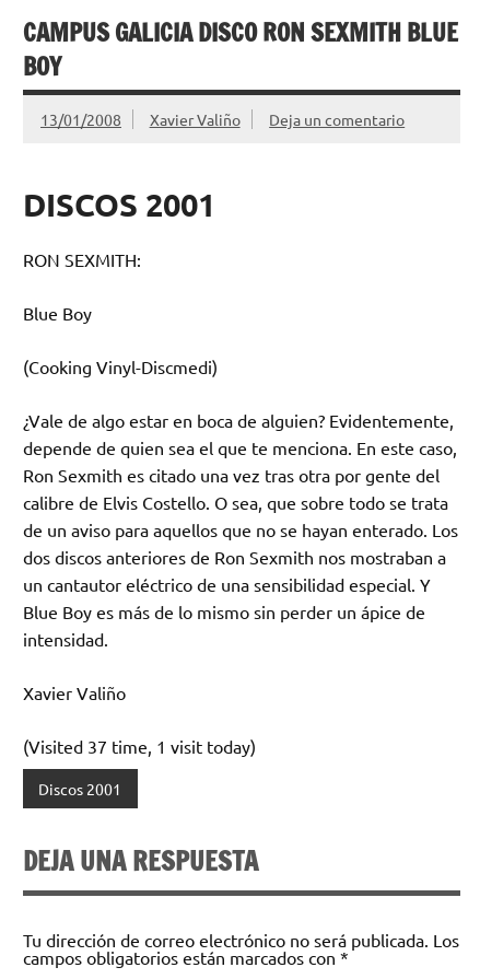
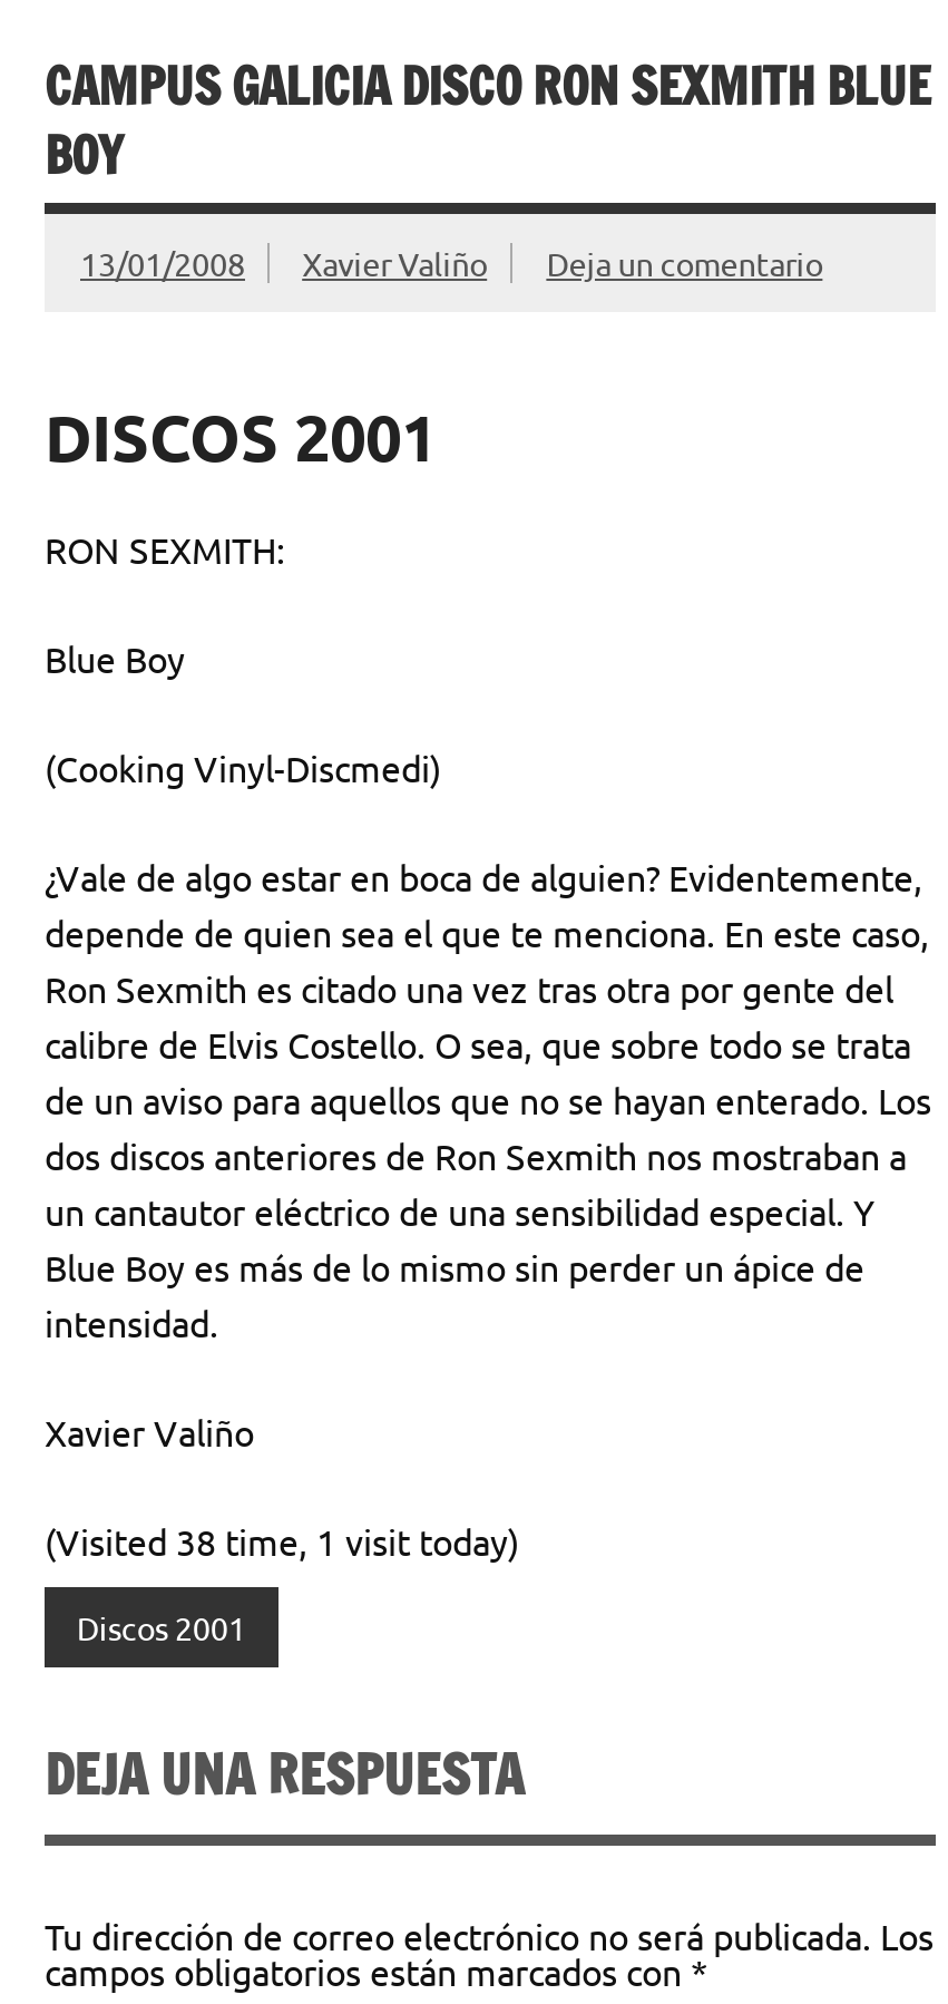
[23,736,256,757] (Visited 37 time, 1 visit today) -> [45,1519,519,1564] (Visited 38 time, 1 visit today)

